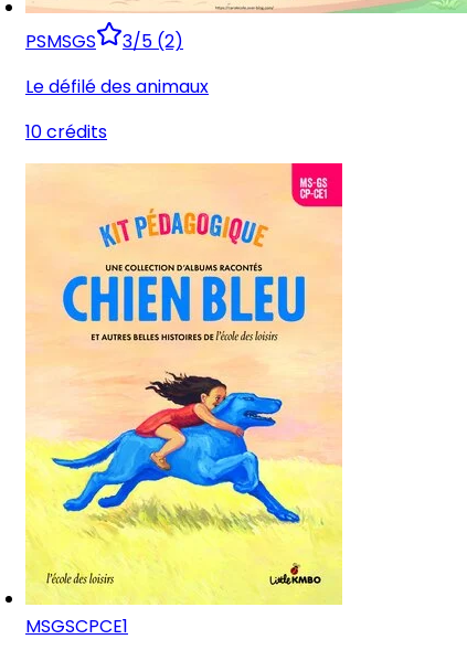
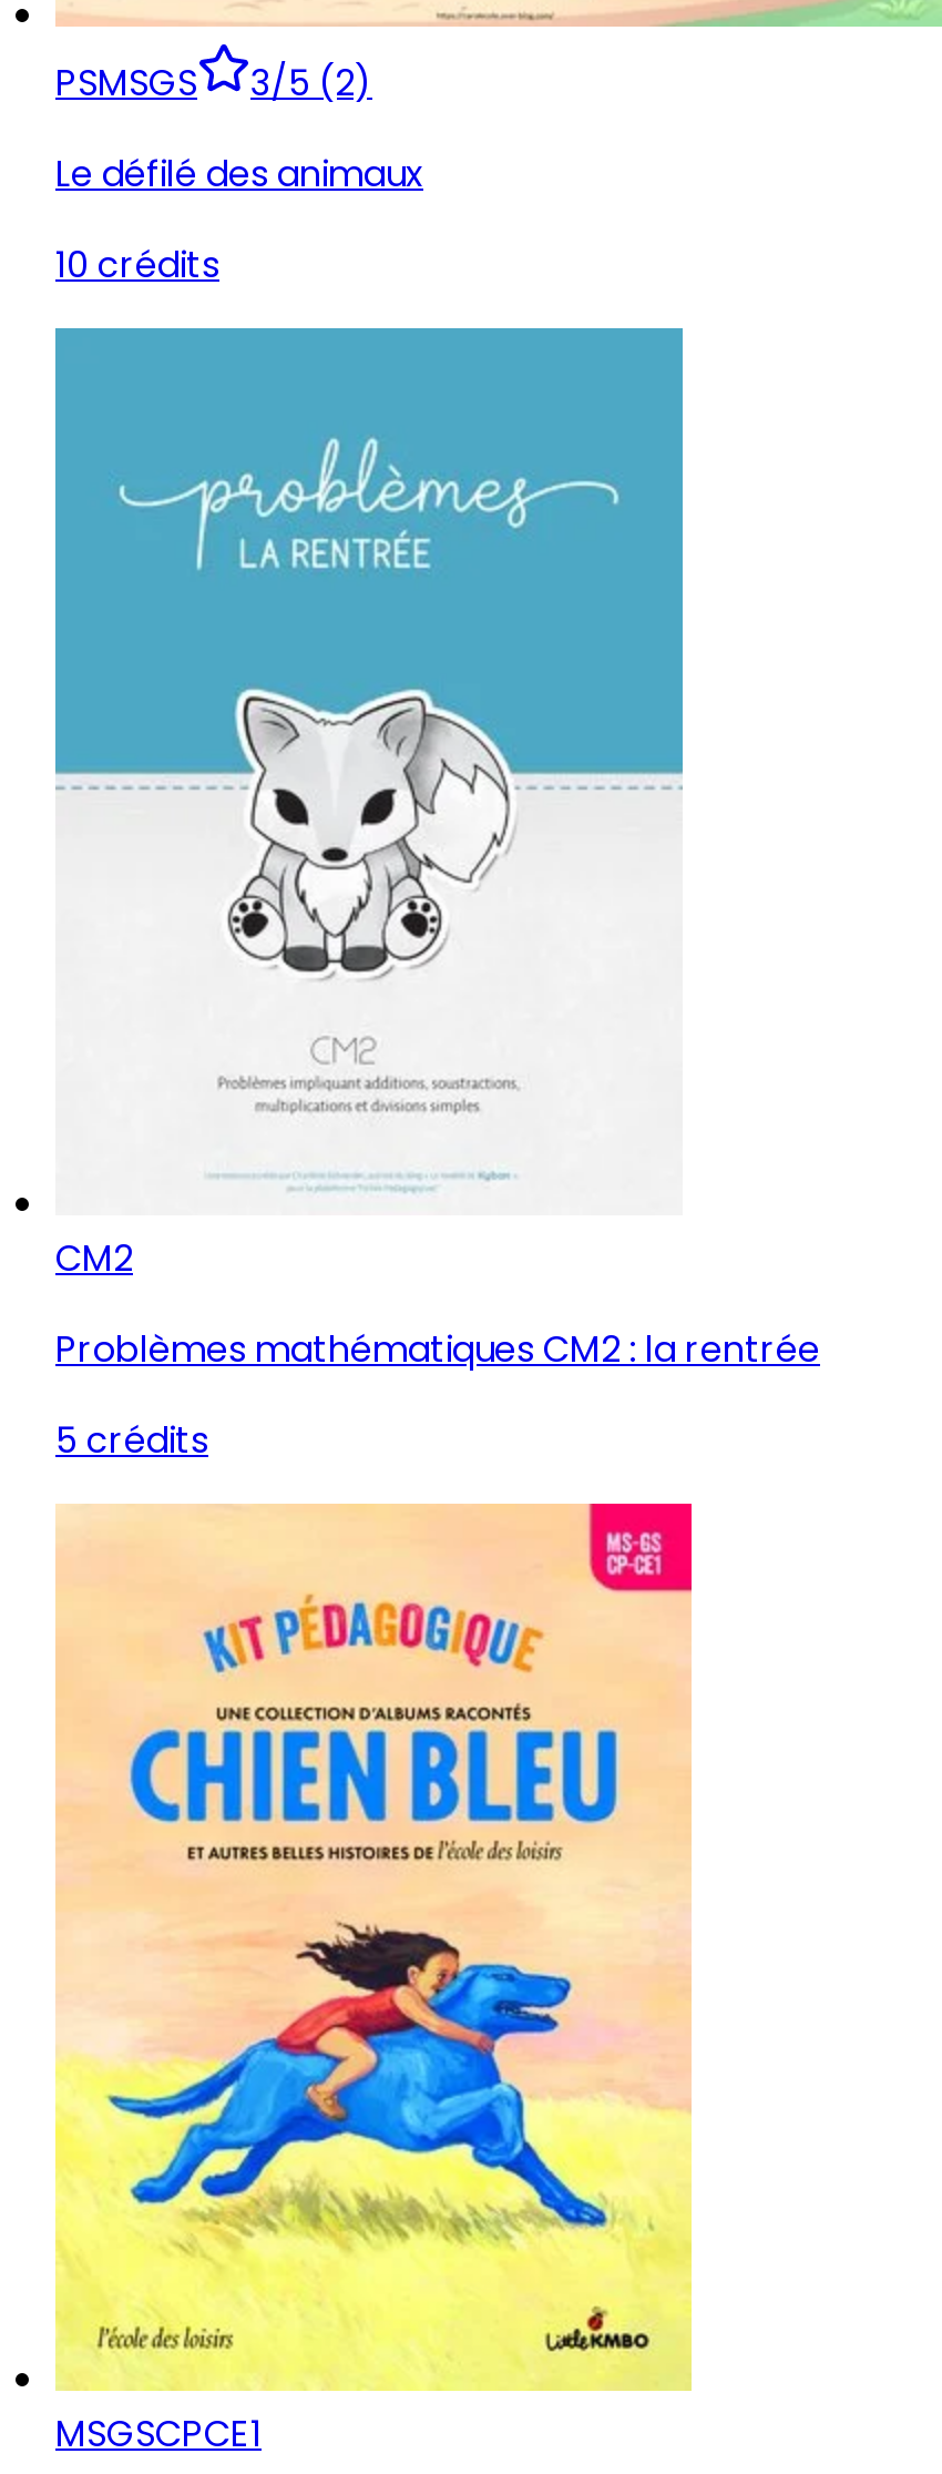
none -> [53,326,820,1466] [image] | CM2 | Problèmes mathématiques CM2 : la rentrée | 5 crédits

